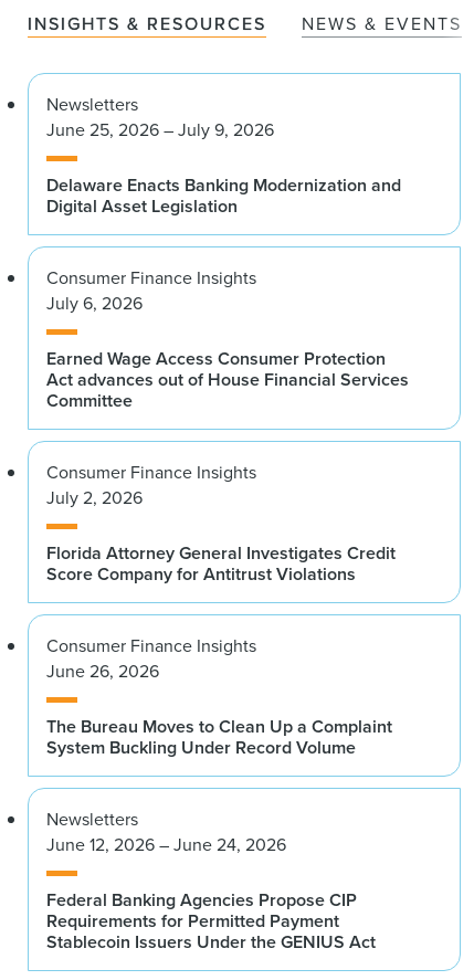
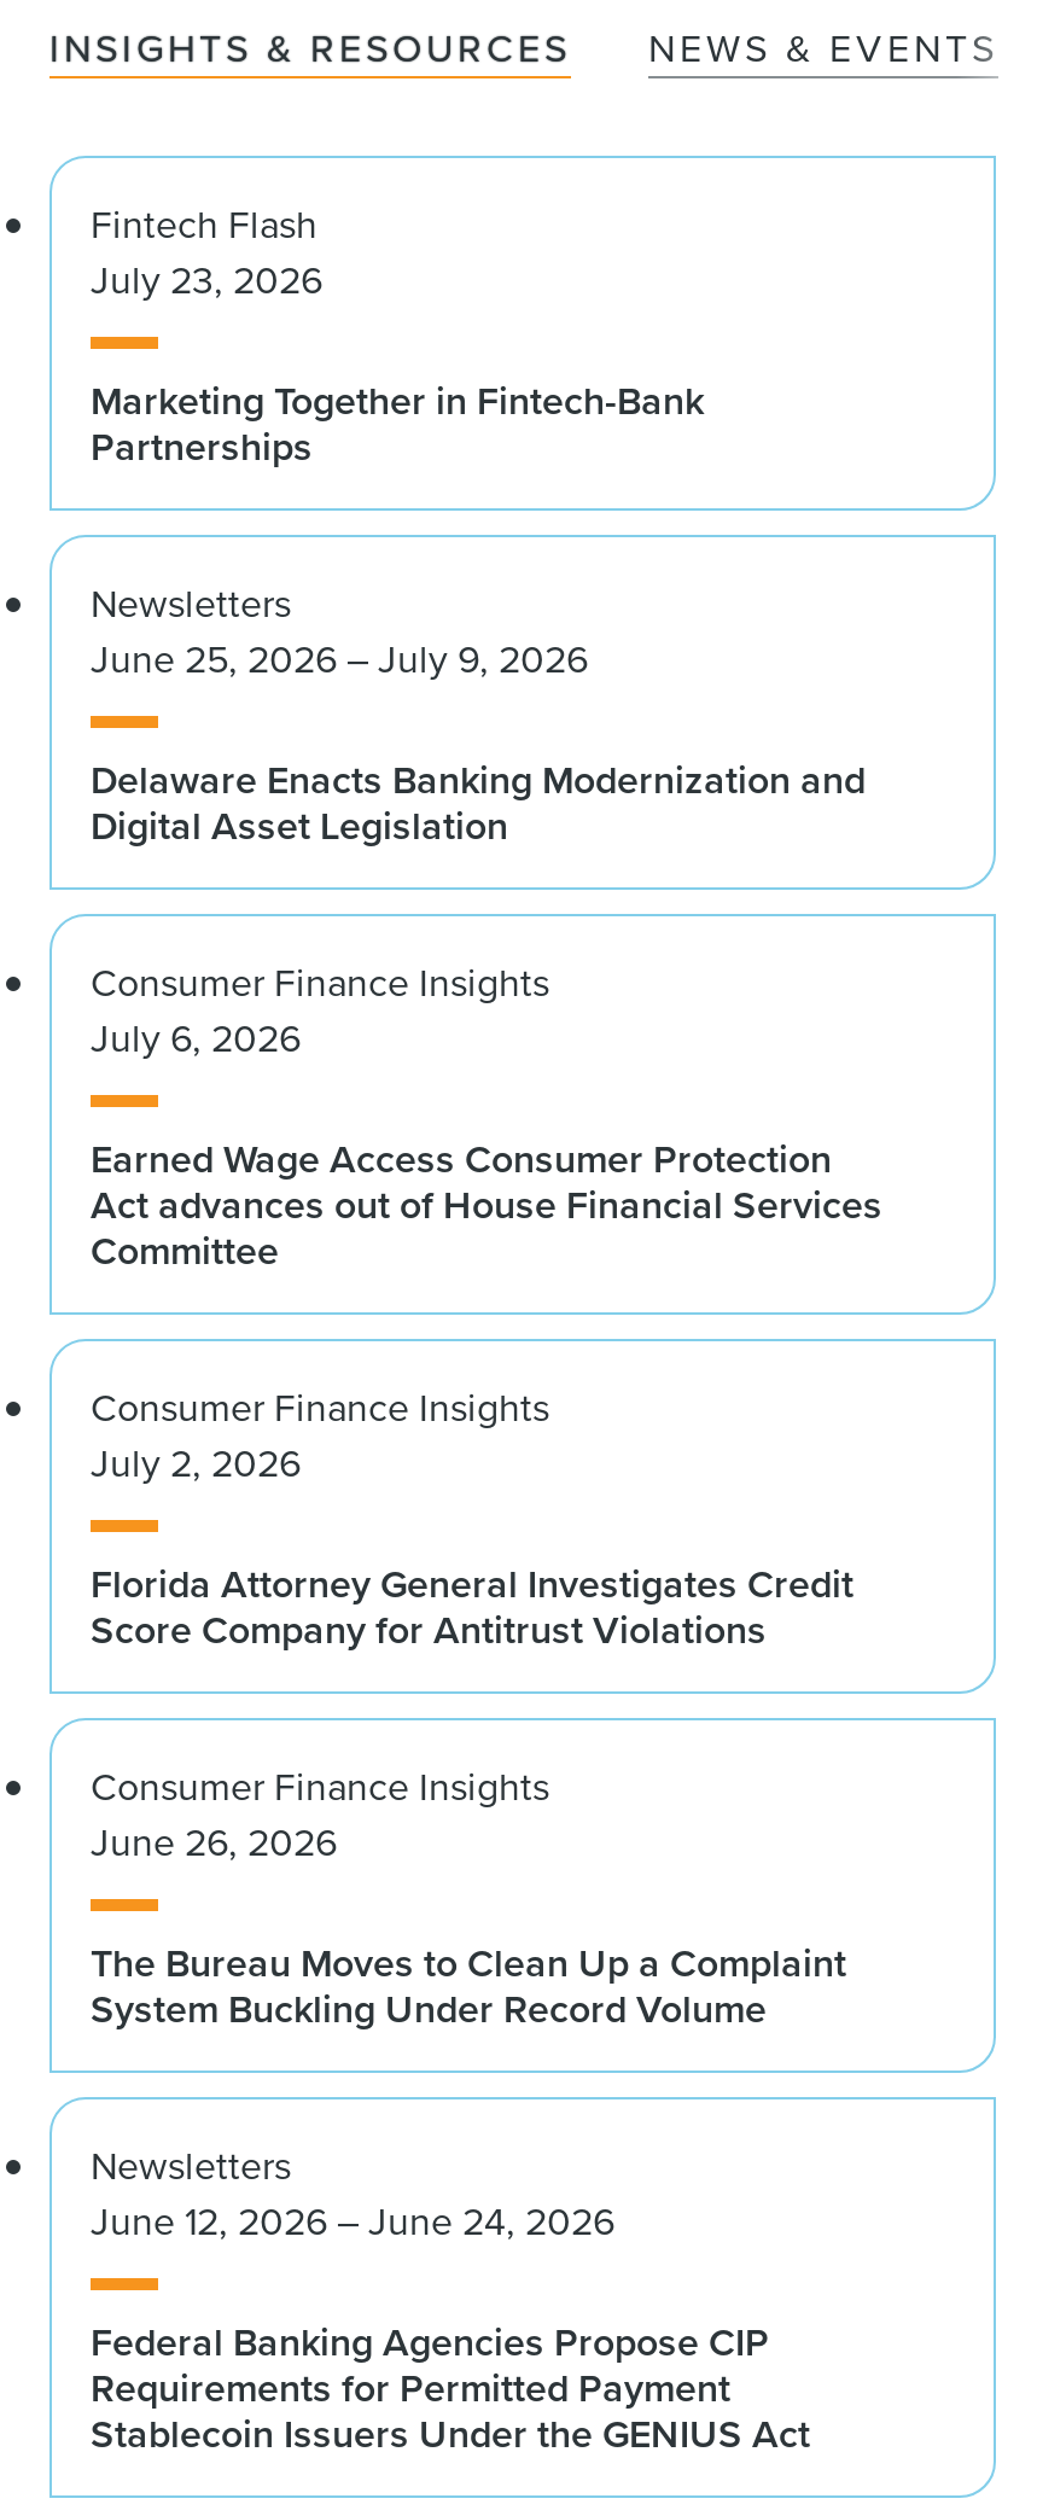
none -> [91,196,704,474] Fintech Flash | July 23, 2026 | Marketing Together in Fintech-Bank | Partnerships

